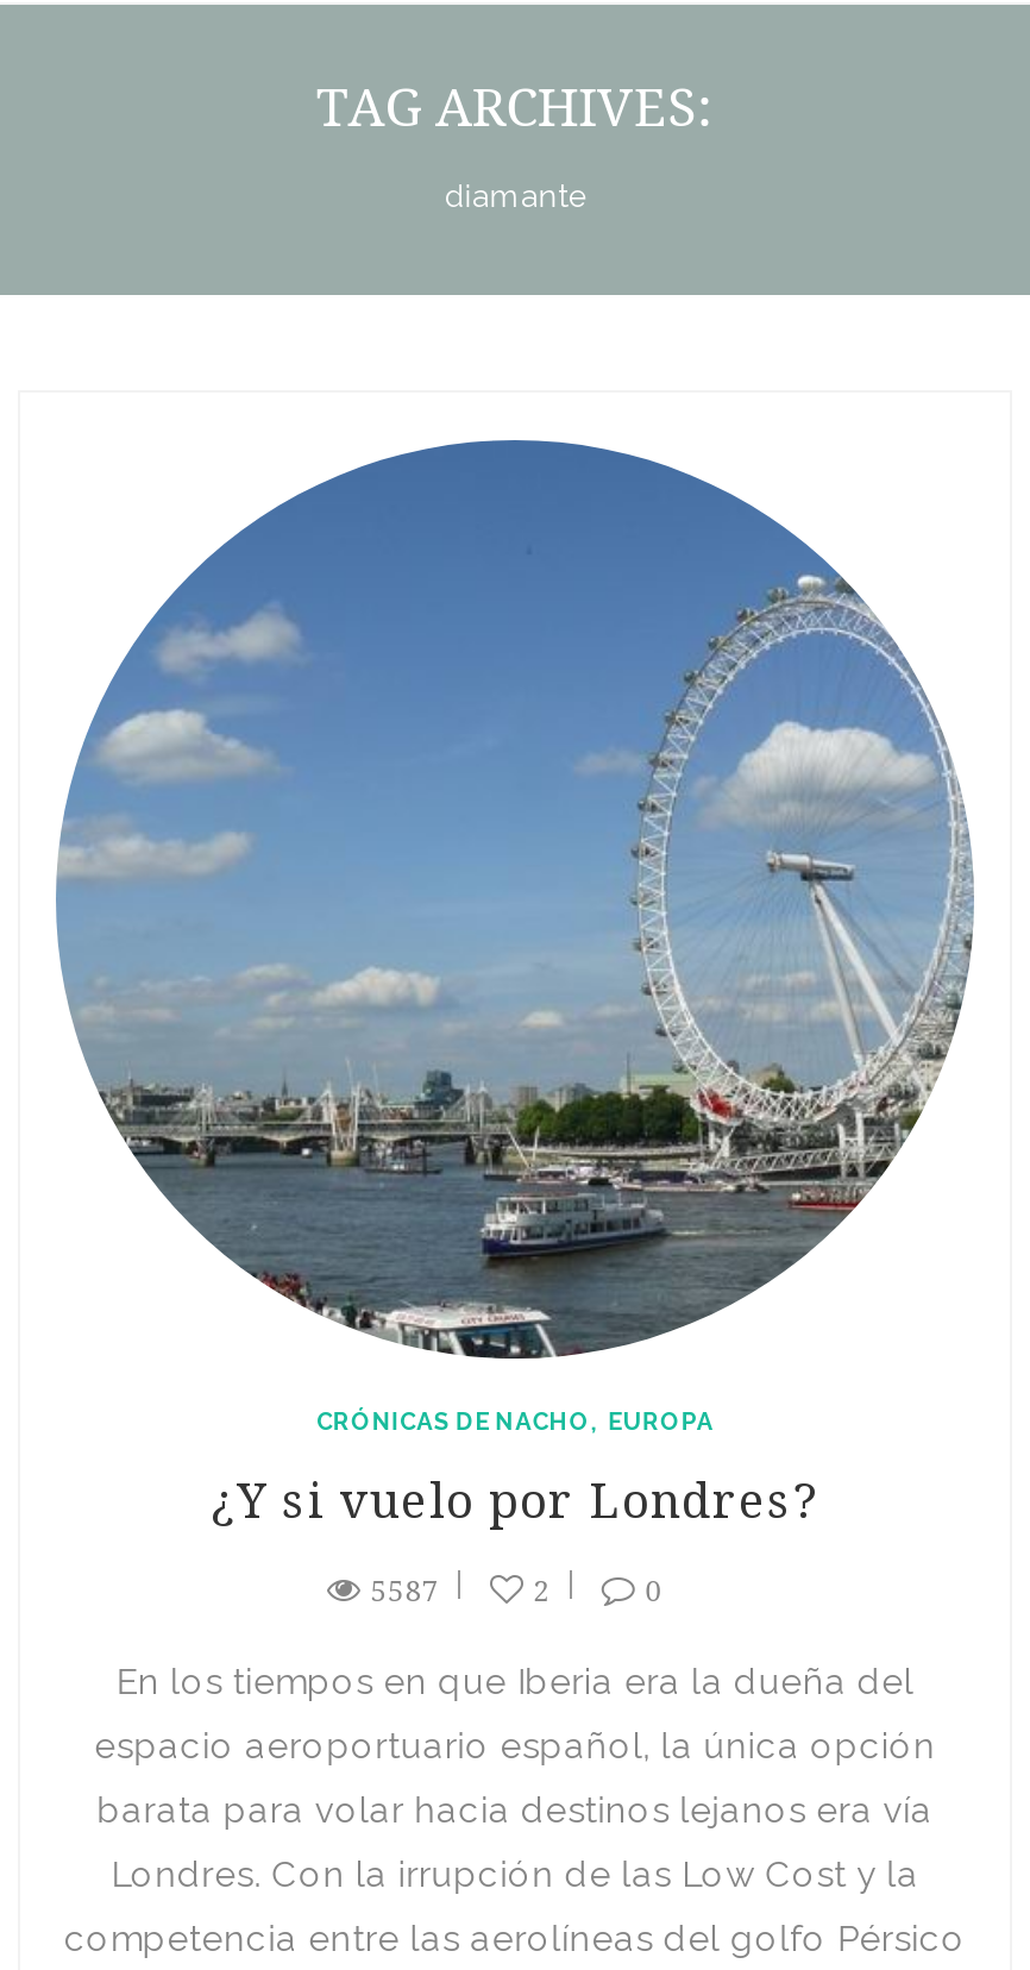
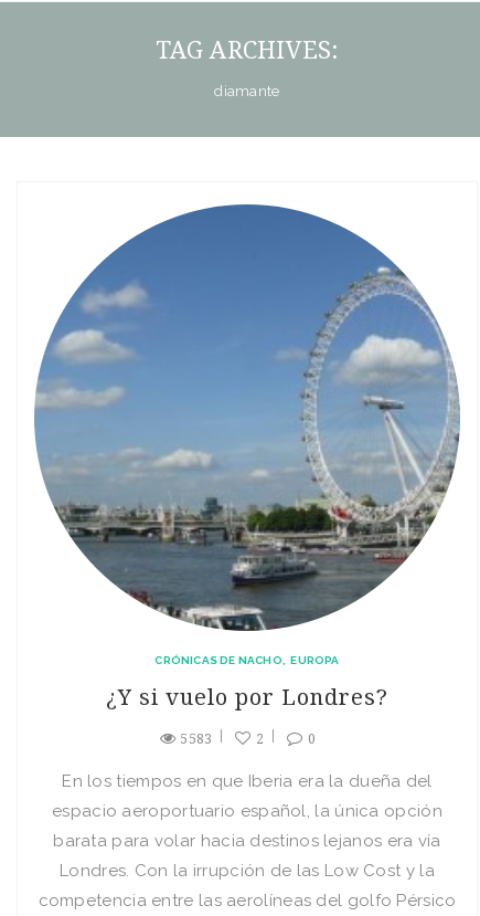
[371,1575,440,1608] 5587 -> [180,731,212,747] 5583

